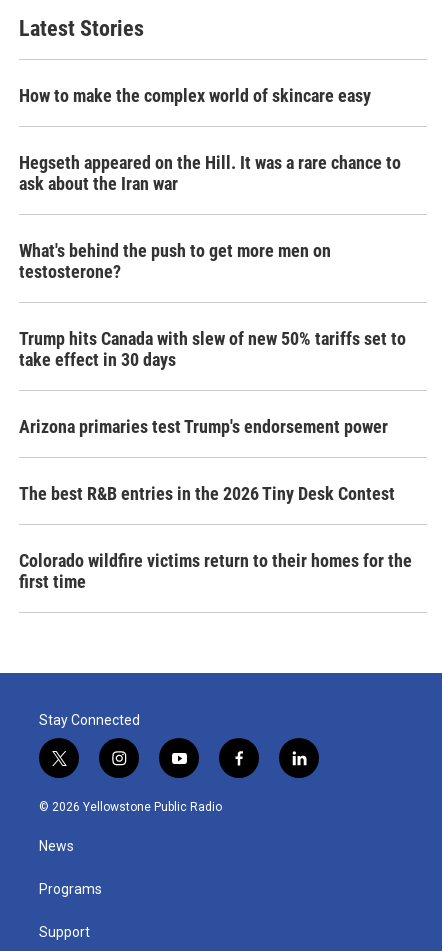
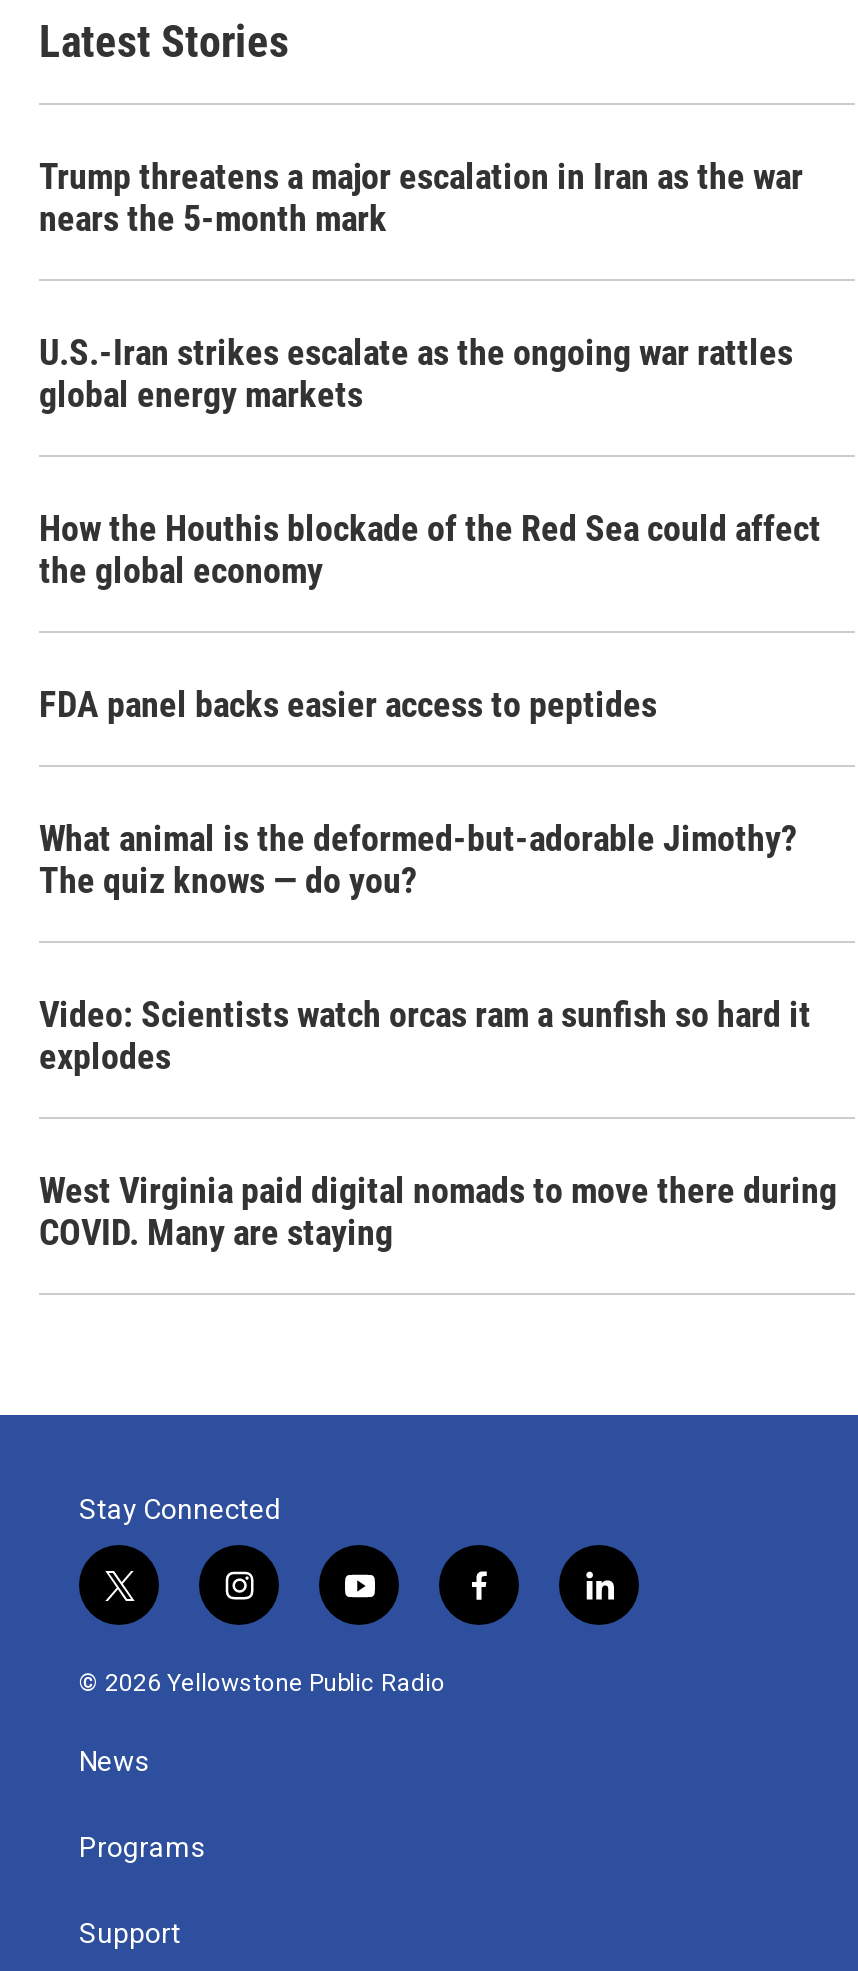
[19,85,371,106] How to make the complex world of skincare easy -> [39,155,803,239] Trump threatens a major escalation in Iran as the war | nears the 5-month mark
[19,152,401,194] Hegseth appeared on the Hill. It was a rare chance to | ask about the Iran war -> [39,331,793,415] U.S.-Iran strikes escalate as the ongoing war rattles | global energy markets
[19,240,331,282] What's behind the push to get more men on | testosterone? -> [39,507,821,591] How the Houthis blockade of the Red Sea could affect | the global economy
[19,328,406,370] Trump hits Canada with slew of new 50% tariffs set to | take effect in 30 days -> [39,683,657,725] FDA panel backs easier access to peptides
[19,416,388,437] Arizona primaries test Trump's endorsement power -> [39,817,797,901] What animal is the deformed-but-adorable Jimothy? | The quiz knows — do you?
[19,483,395,504] The best R&B entries in the 2026 Tiny Desk Contest -> [39,993,811,1077] Video: Scientists watch orcas ram a sunfish so hard it | explodes
[19,550,412,592] Colorado wildfire victims return to their homes for the | first time -> [39,1169,837,1253] West Virginia paid digital nomads to move there during | COVID. Many are staying

